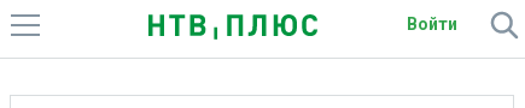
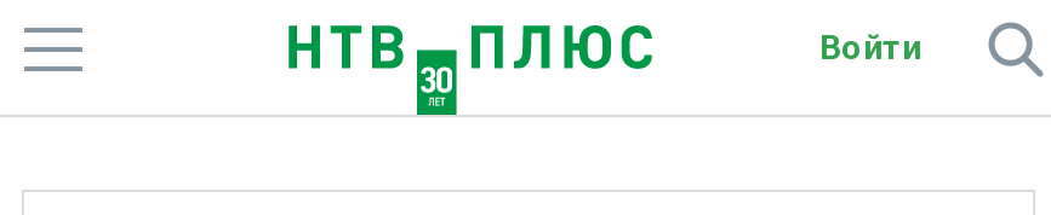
[142,13,323,58] [image] -> [286,23,655,117] [image]

